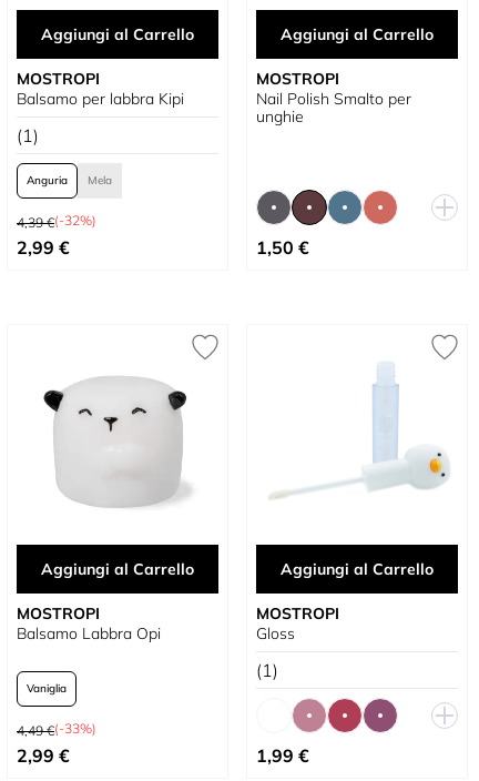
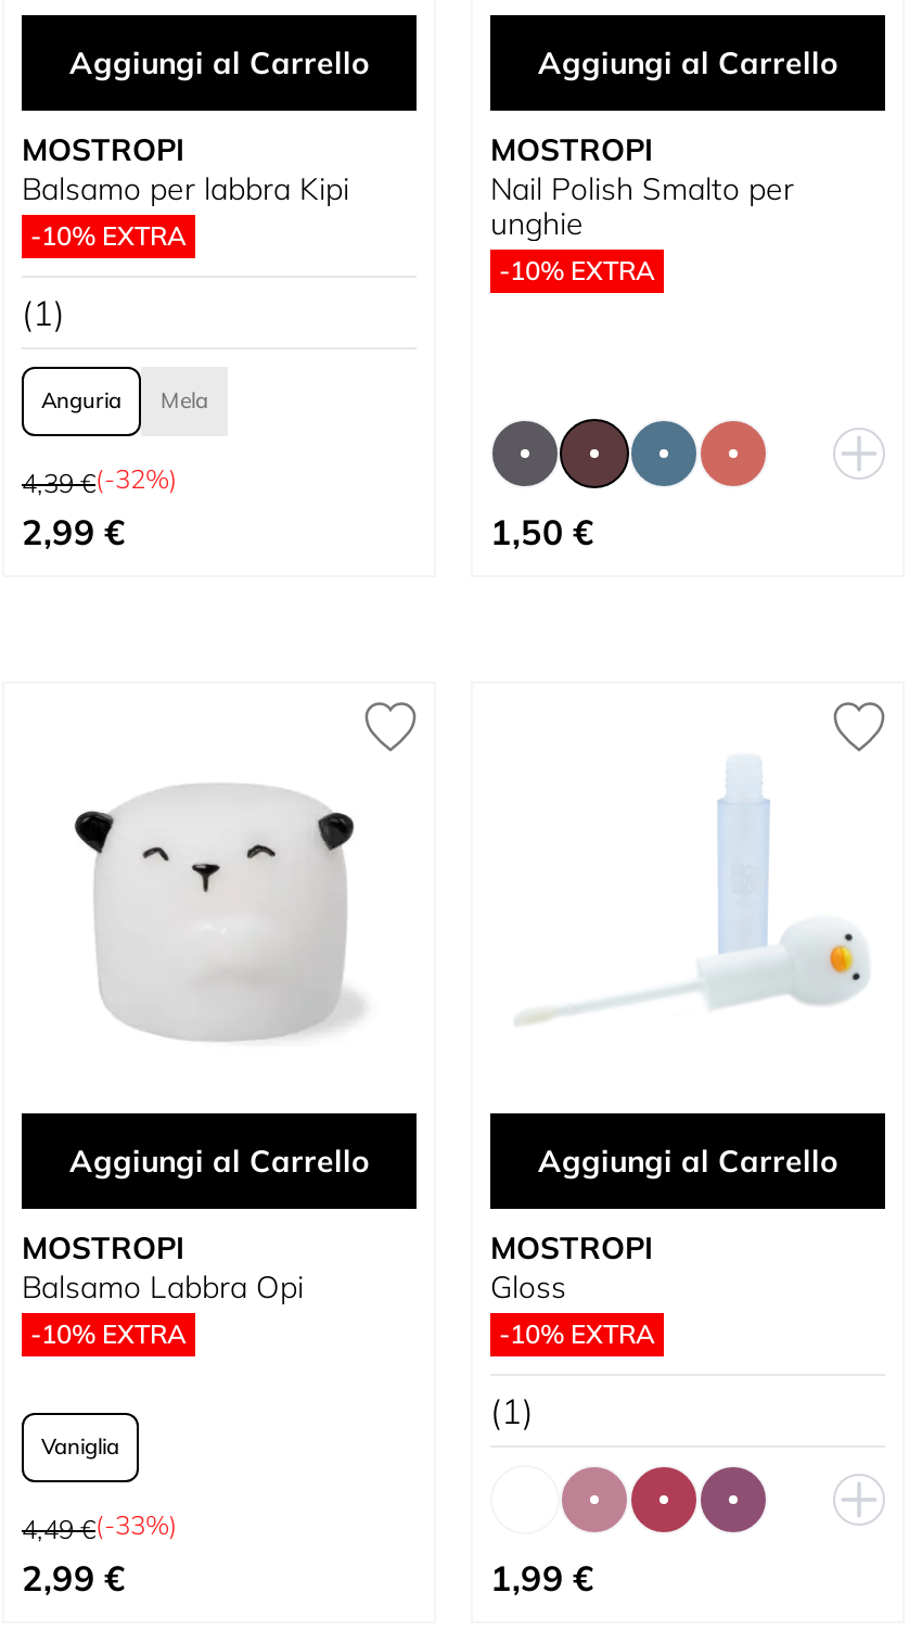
none -> [30,219,187,252] -10% EXTRA
none -> [499,254,655,286] -10% EXTRA
none -> [30,1317,187,1350] -10% EXTRA
none -> [499,1317,655,1350] -10% EXTRA

